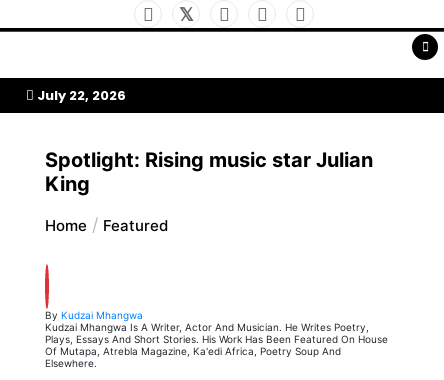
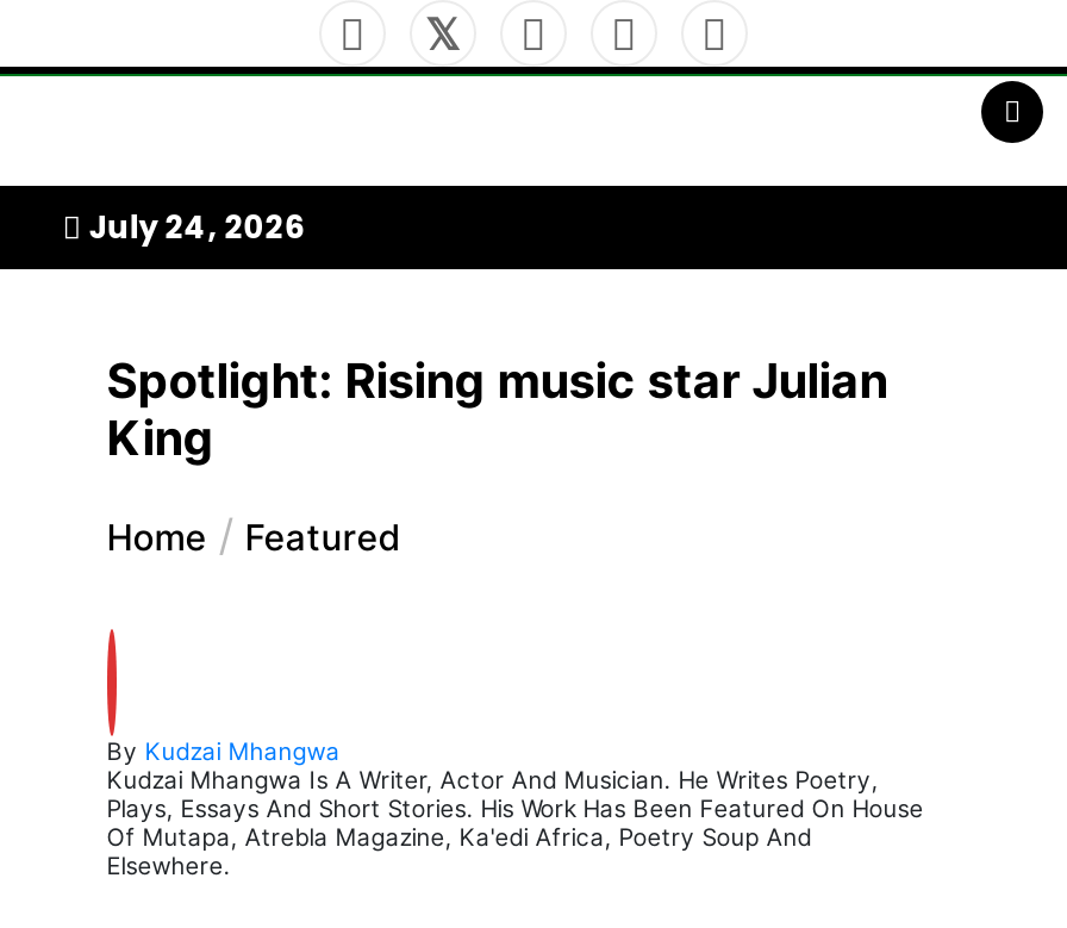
[34,86,126,105] July 22, 2026 -> [81,205,305,250] July 24, 2026

